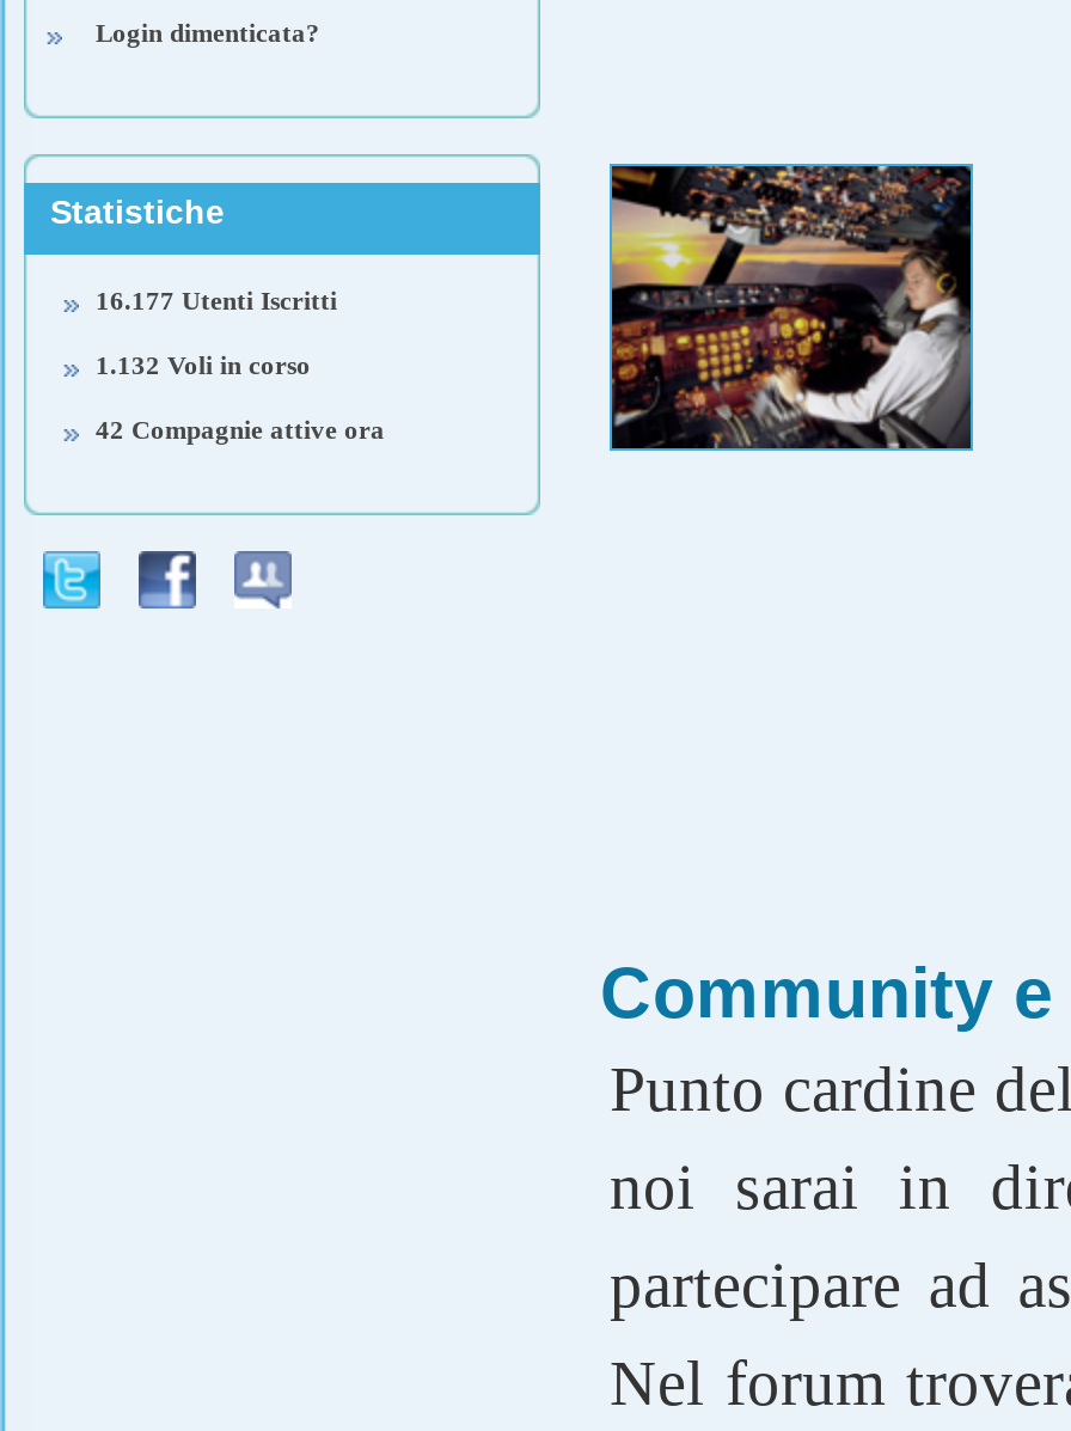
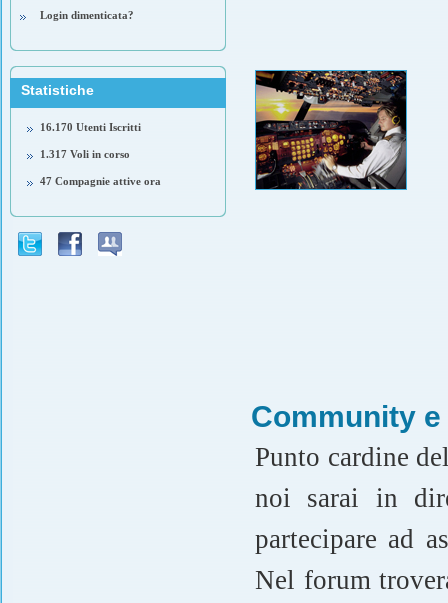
[96,286,337,314] 16.177 Utenti Iscritti -> [40,121,141,133] 16.170 Utenti Iscritti
[96,350,311,379] 1.132 Voli in corso -> [40,148,130,160] 1.317 Voli in corso
[96,415,385,444] 42 Compagnie attive ora -> [40,175,161,187] 47 Compagnie attive ora

